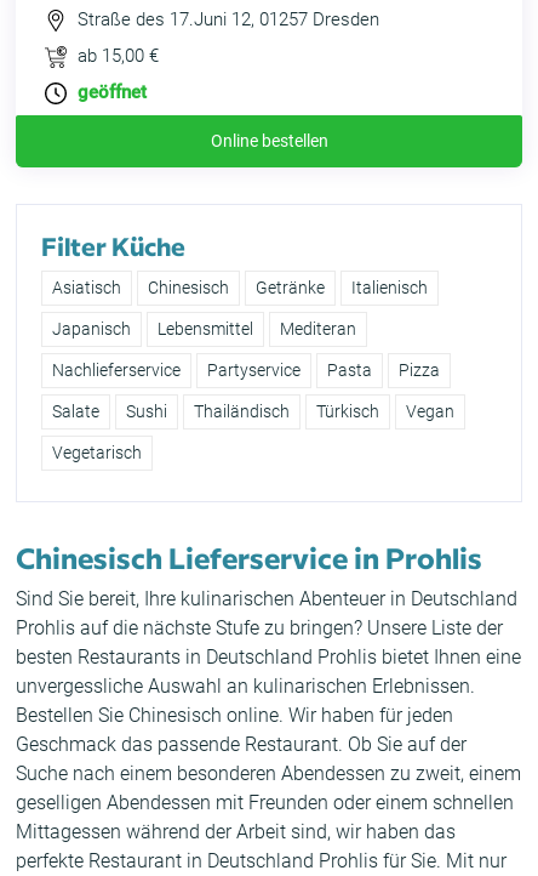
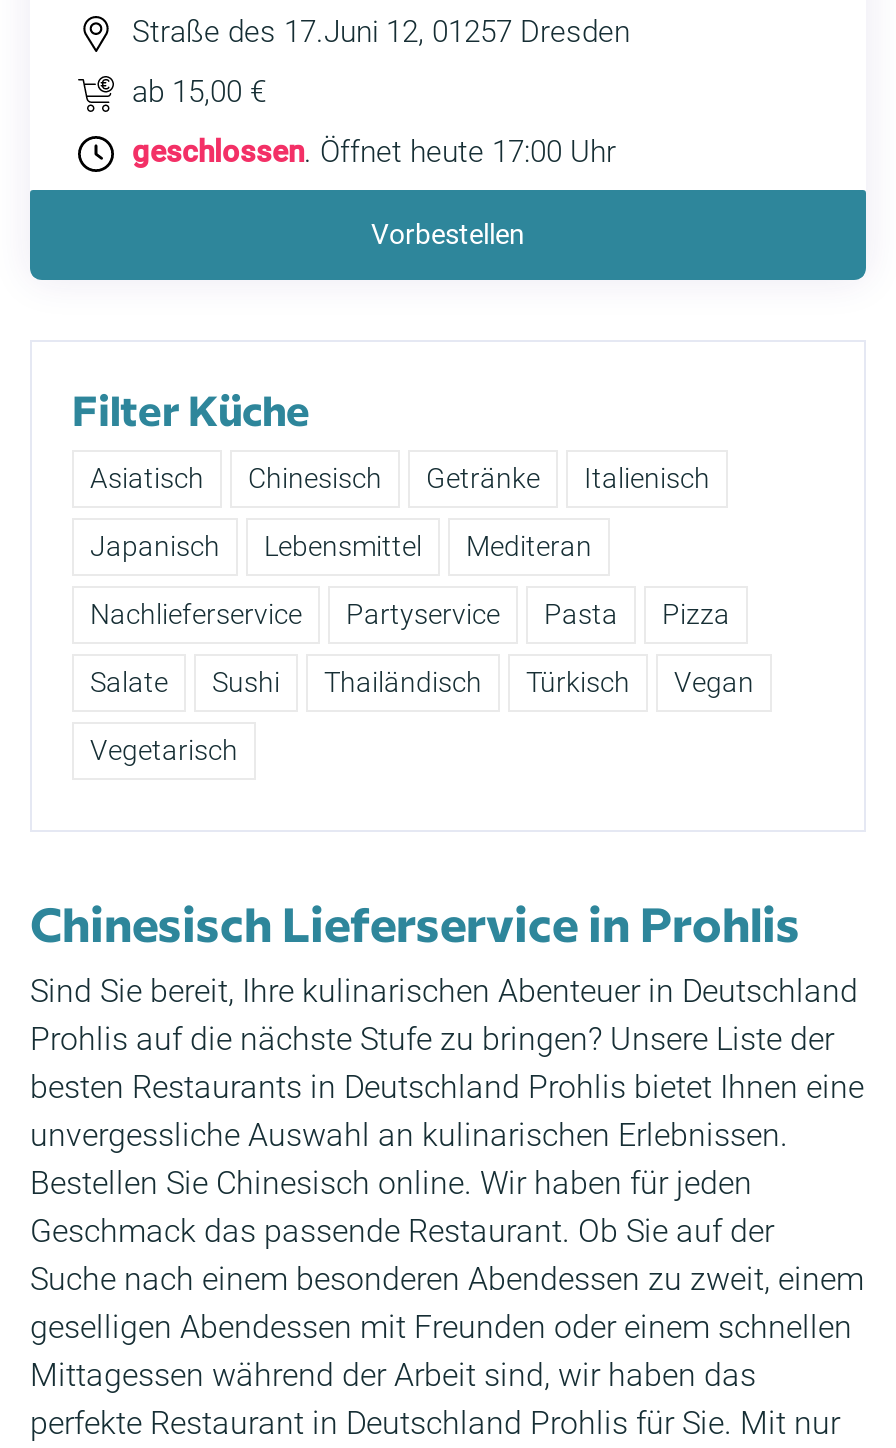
[78,82,147,103] geöffnet -> [132,134,616,170] geschlossen. Öffnet heute 17:00 Uhr
[210,131,328,151] Online bestellen -> [371,218,525,250] Vorbestellen

